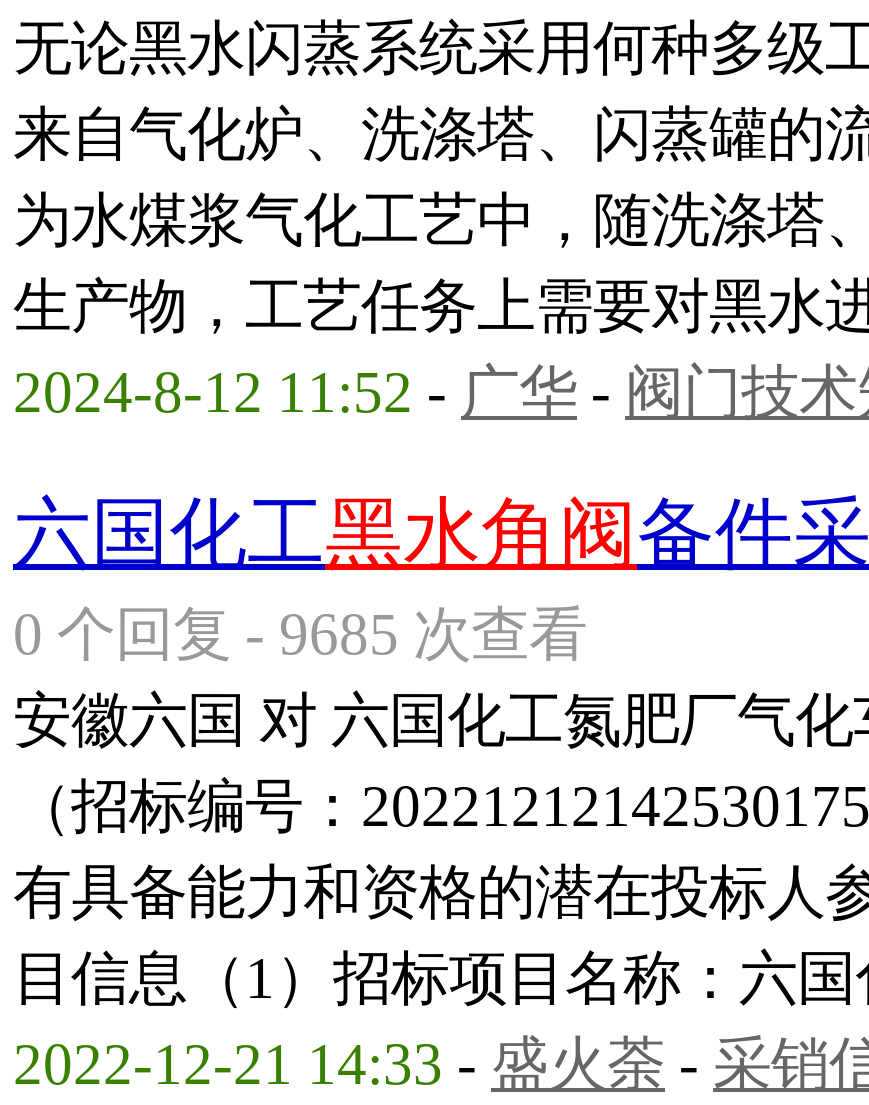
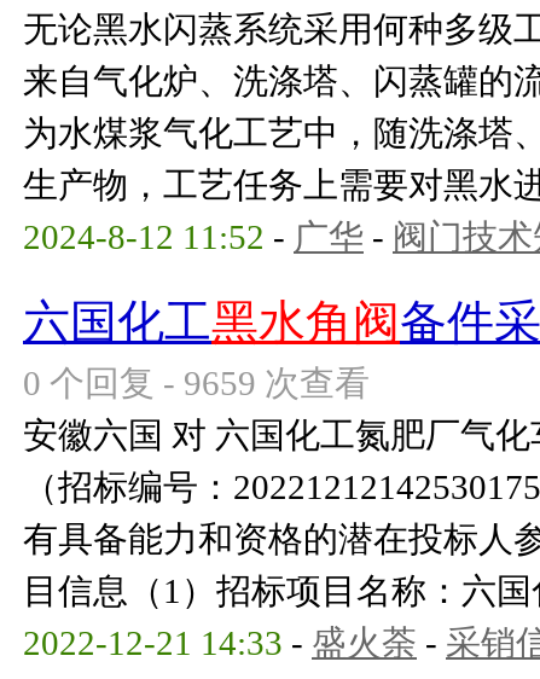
[13,602,587,666] 0 个回复 - 9685 次查看 -> [23,364,370,402] 0 个回复 - 9659 次查看

